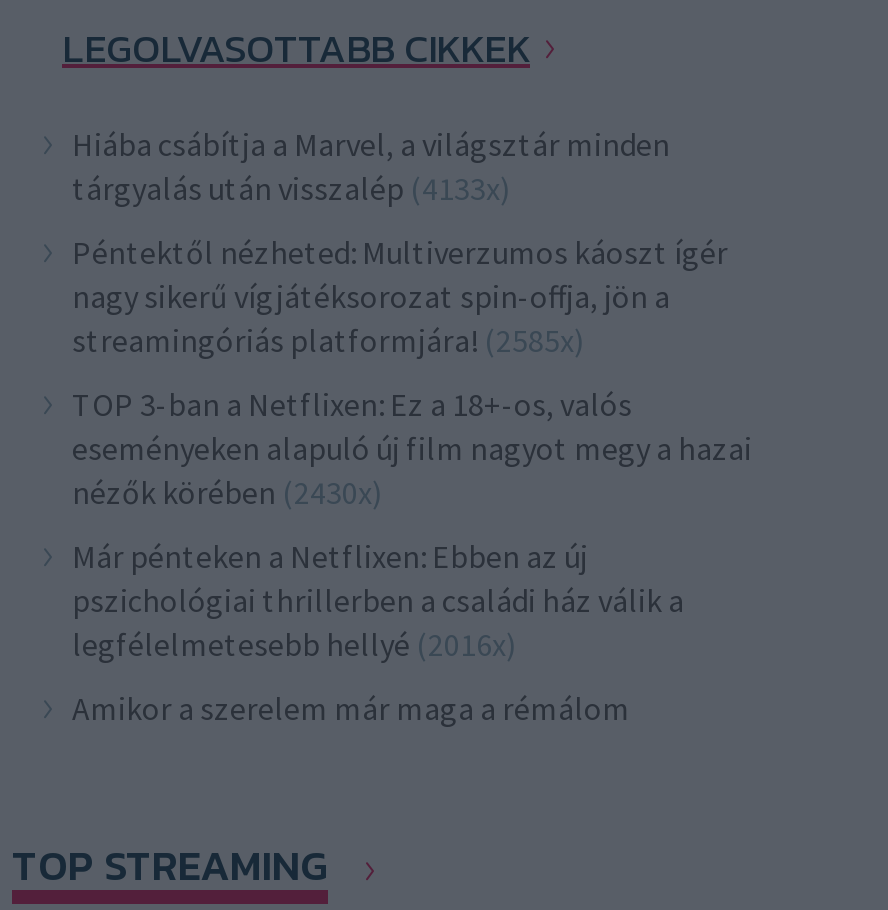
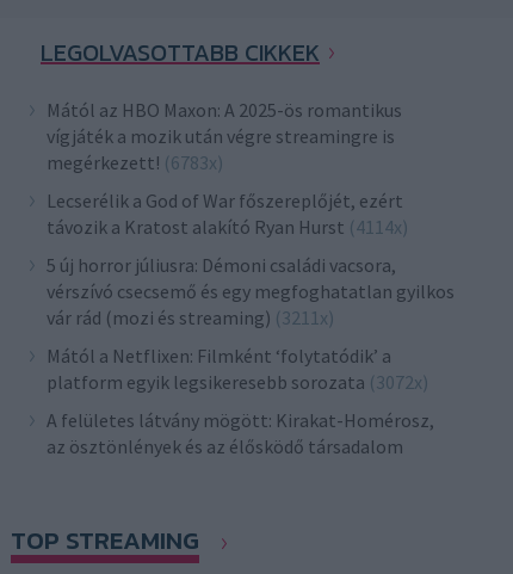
[72,124,670,208] Hiába csábítja a Marvel, a világsztár minden | tárgyalás után visszalép (4133x) -> [47,98,402,174] Mától az HBO Maxon: A 2025-ös romantikus | vígjáték a mozik után végre streamingre is | megérkezett! (6783x)
[72,232,728,360] Péntektől nézheted: Multiverzumos káoszt ígér | nagy sikerű vígjátéksorozat spin-offja, jön a | streamingóriás platformjára! (2585x) -> [47,188,408,238] Lecserélik a God of War főszereplőjét, ezért | távozik a Kratost alakító Ryan Hurst (4114x)
[72,384,752,512] TOP 3-ban a Netflixen: Ez a 18+-os, valós | eseményeken alapuló új film nagyot megy a hazai | nézők körében (2430x) -> [47,253,455,329] 5 új horror júliusra: Démoni családi vacsora, | vérszívó csecsemő és egy megfoghatatlan gyilkos | vár rád (mozi és streaming) (3211x)
[72,536,684,664] Már pénteken a Netflixen: Ebben az új | pszichológiai thrillerben a családi ház válik a | legfélelmetesebb hellyé (2016x) -> [47,343,428,394] Mától a Netflixen: Filmként ‘folytatódik’ a | platform egyik legsikeresebb sorozata (3072x)
[72,688,630,728] Amikor a szerelem már maga a rémálom -> [47,408,434,458] A felületes látvány mögött: Kirakat-Homérosz, | az ösztönlények és az élősködő társadalom

